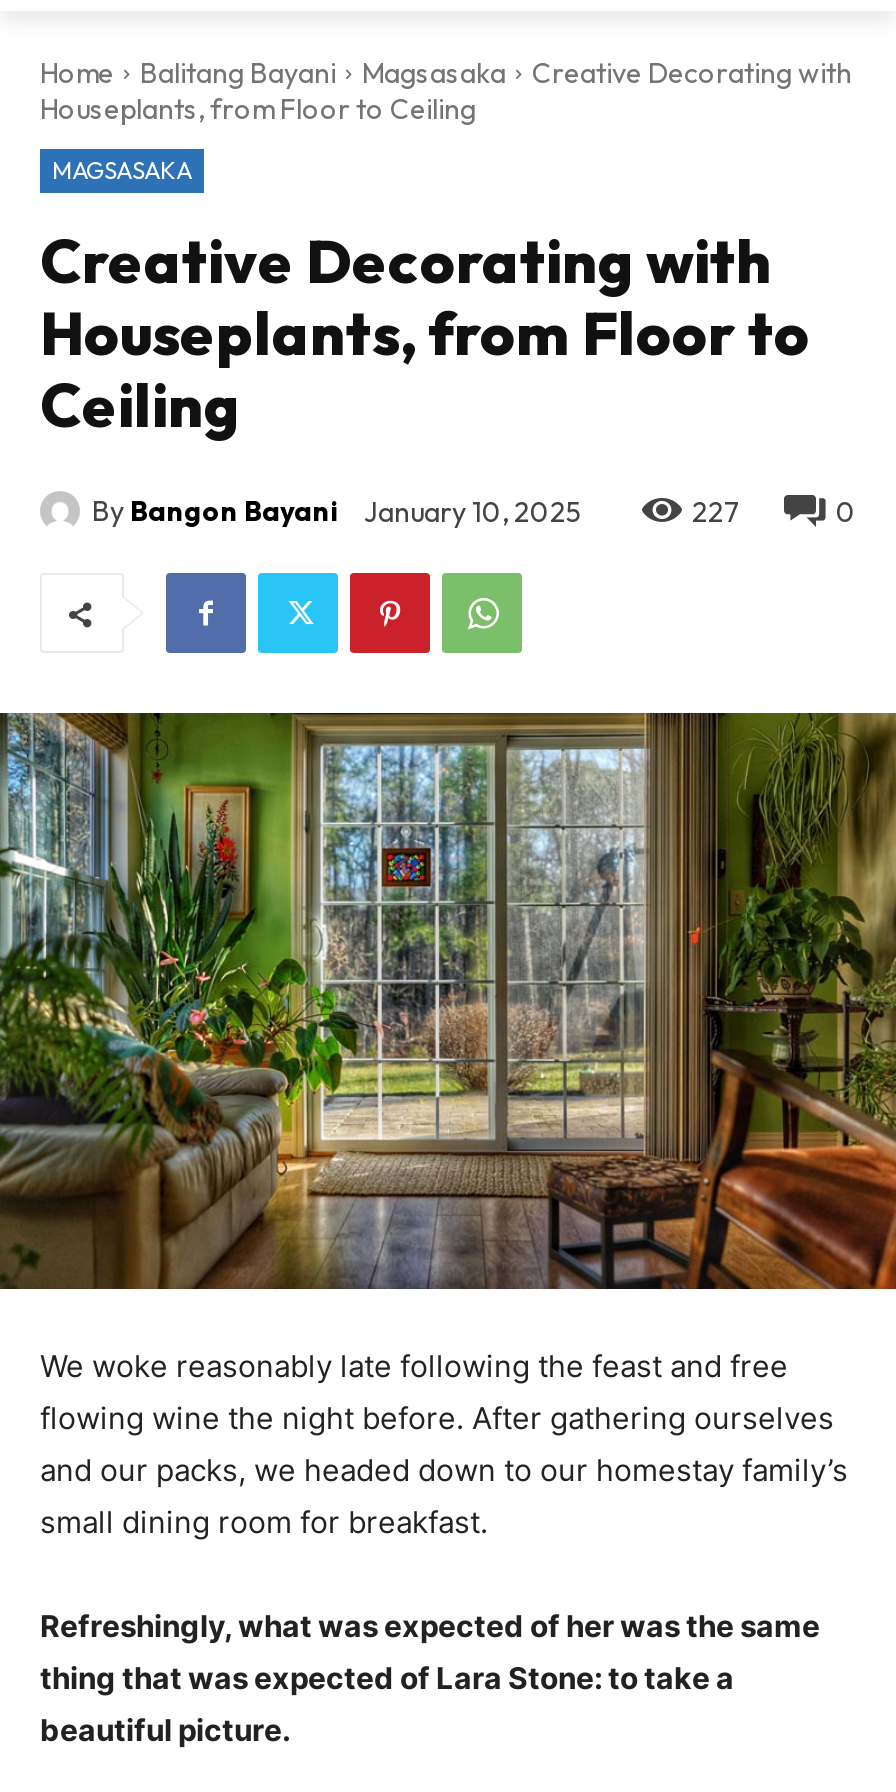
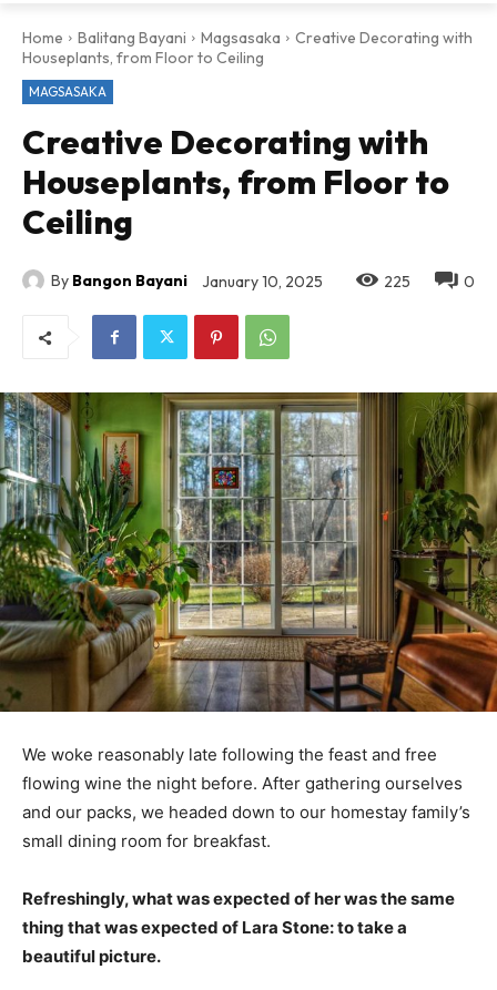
[692,494,740,530] 227 -> [384,271,410,291] 225

